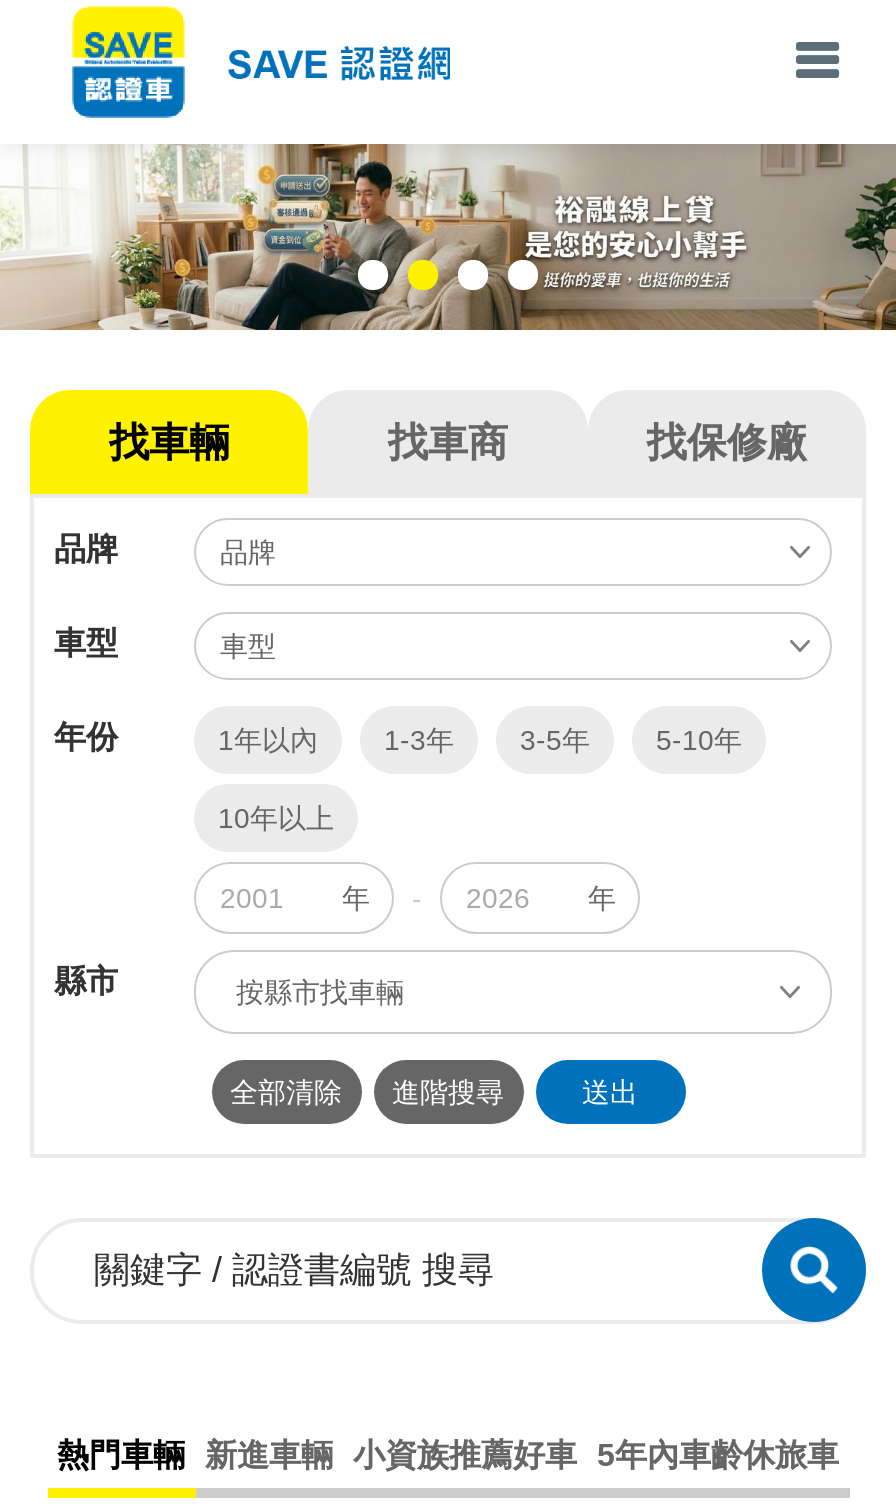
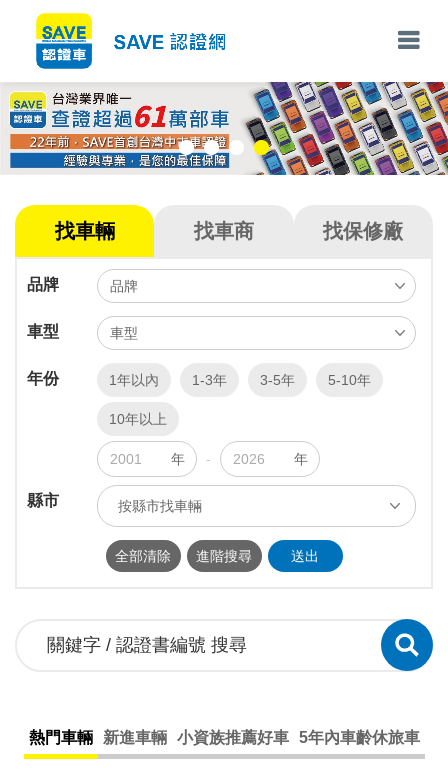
[6,142,890,332] [image] -> [3,81,445,176] [image]

